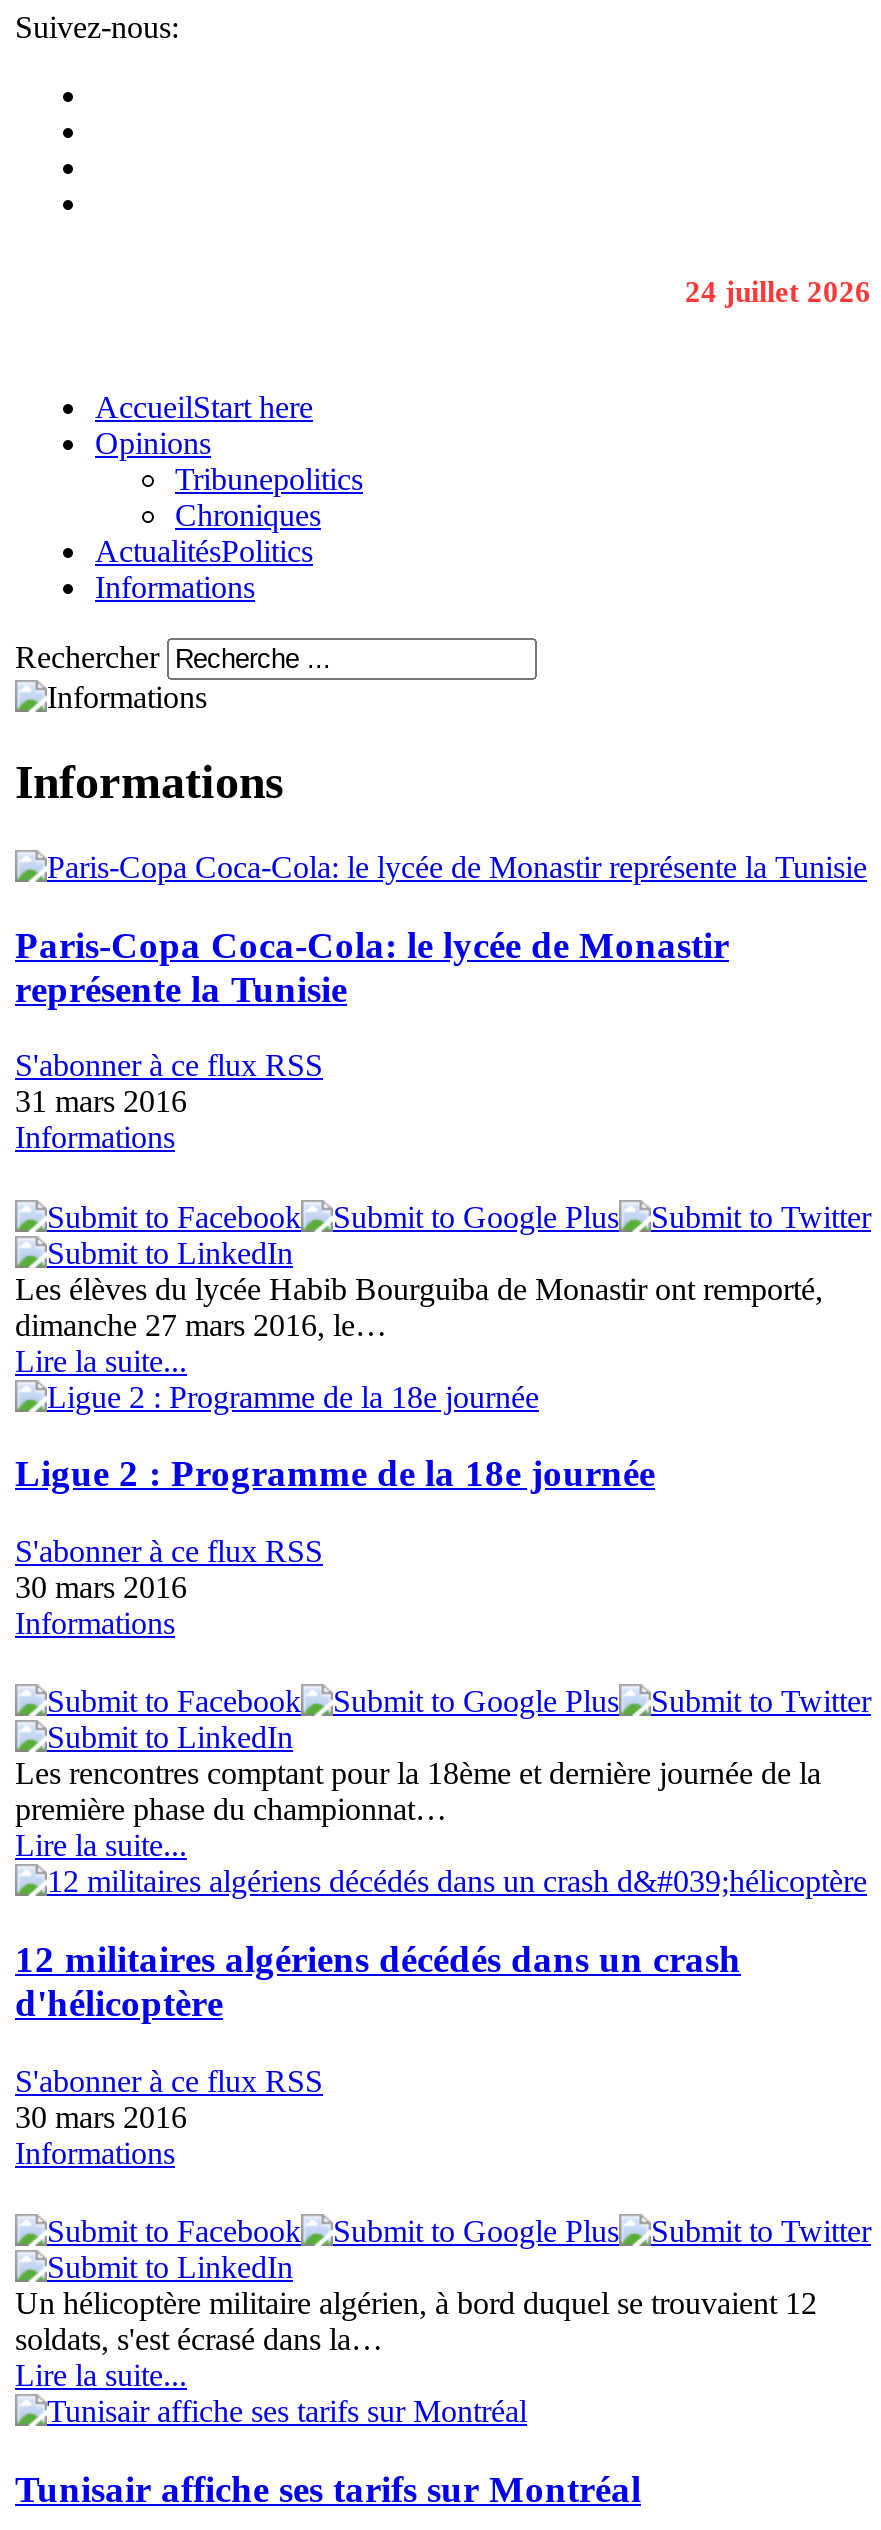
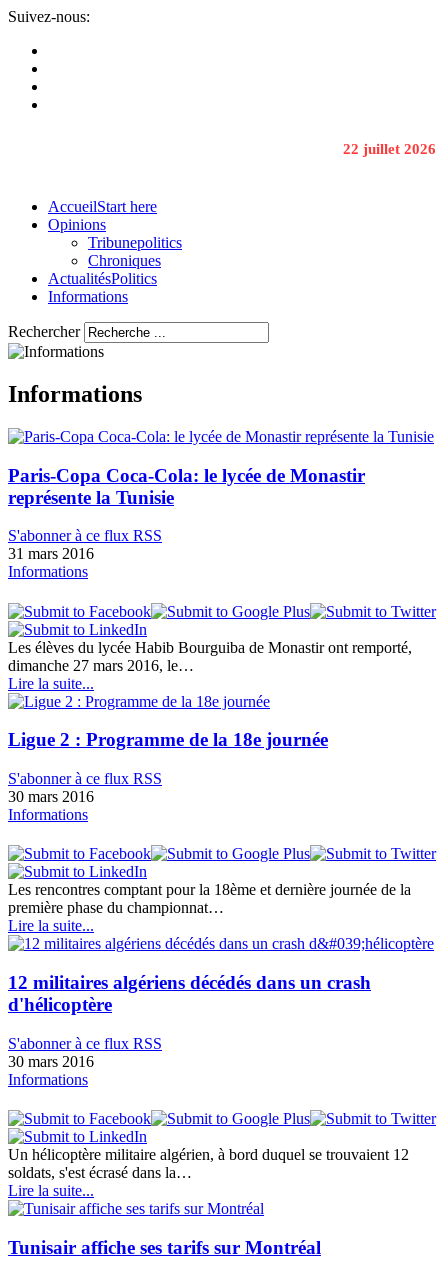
[685,276,871,308] 24 juillet 2026 -> [343,141,436,157] 22 juillet 2026

